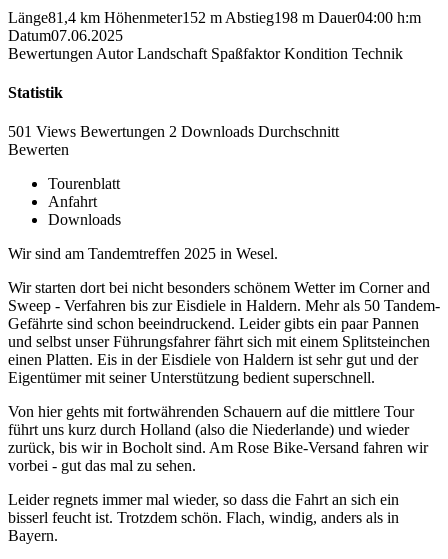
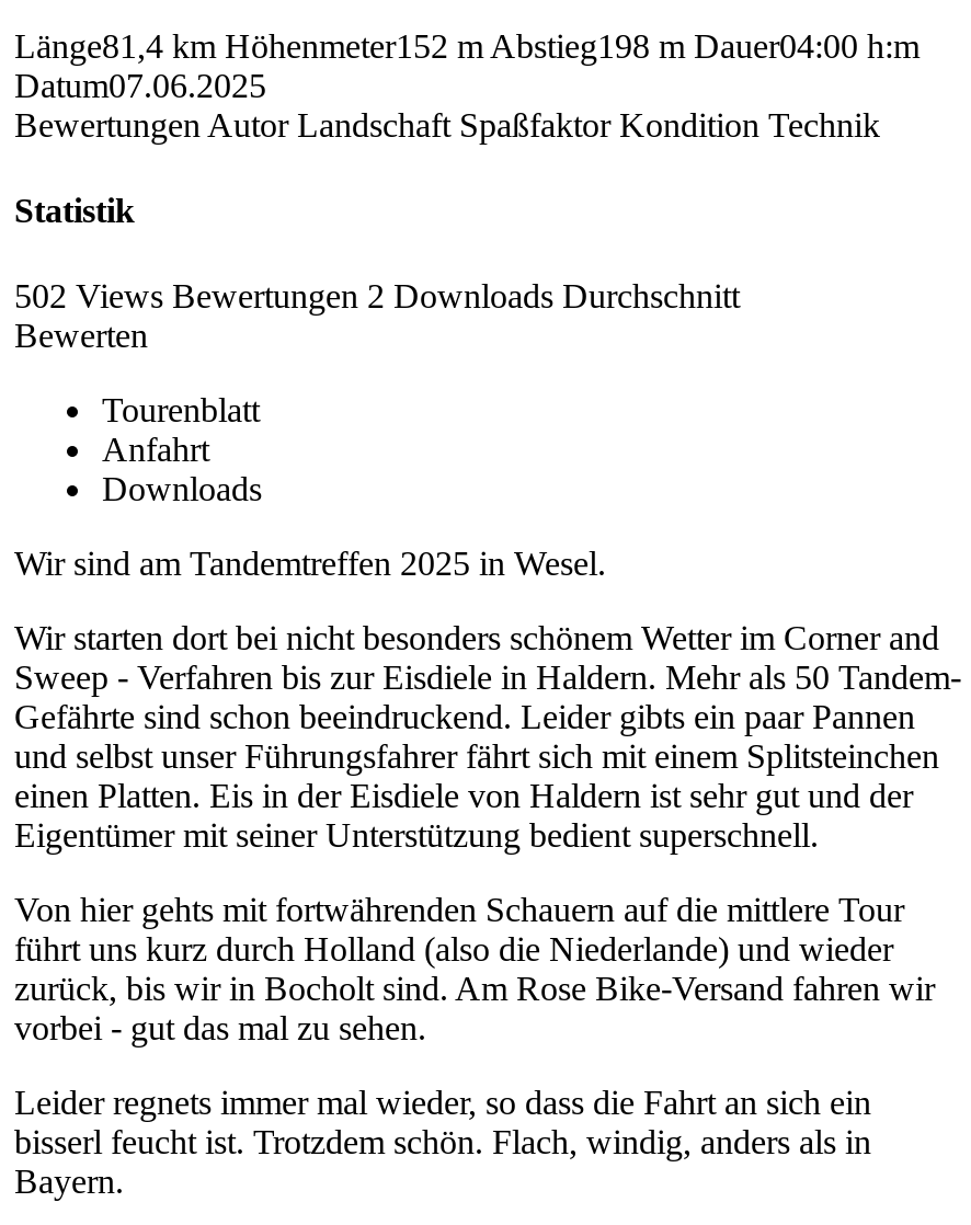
[8,123,339,140] 501 Views Bewertungen 2 Downloads Durchschnitt -> [14,278,740,315] 502 Views Bewertungen 2 Downloads Durchschnitt

